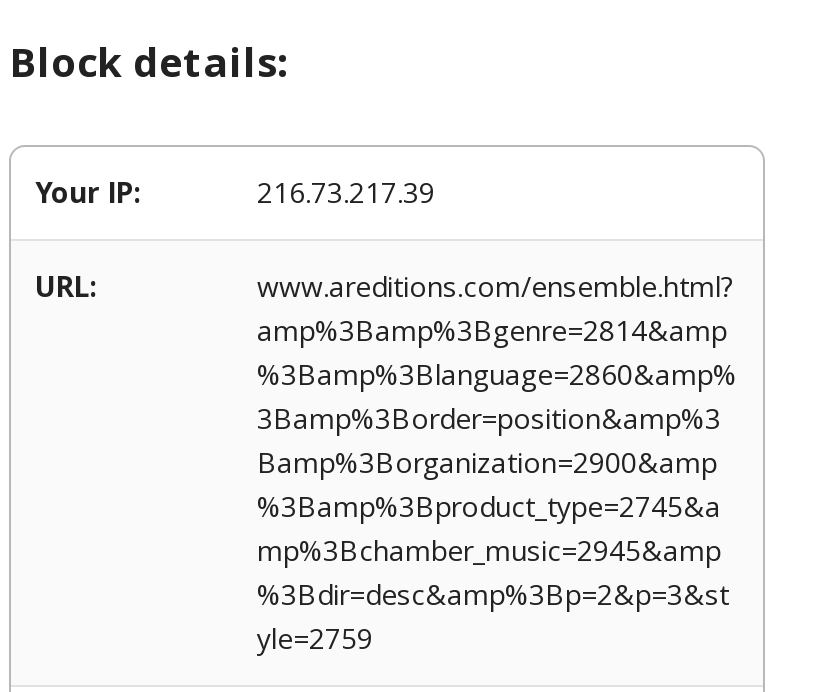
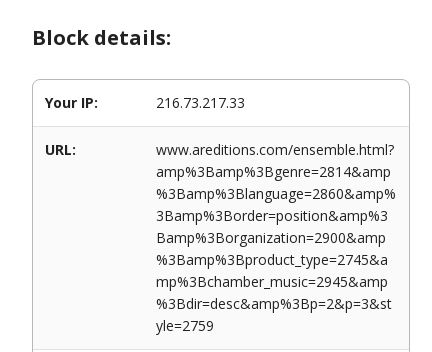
[257,173,435,211] 216.73.217.39 -> [156,93,245,112] 216.73.217.33

